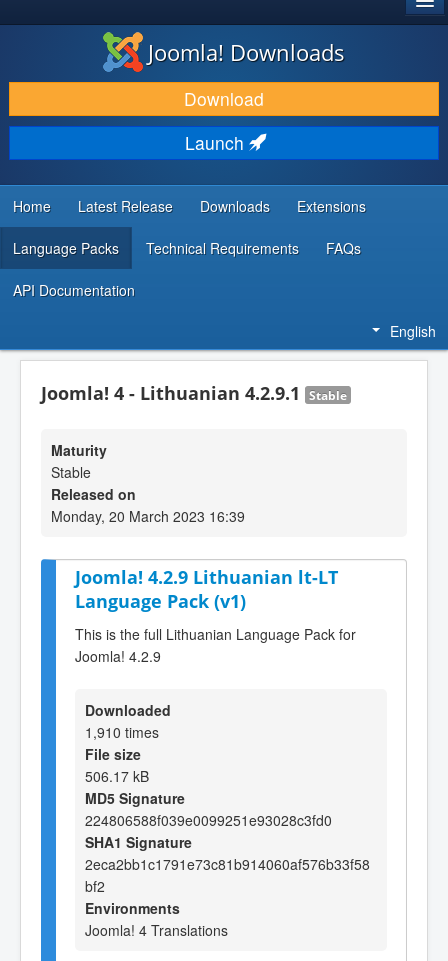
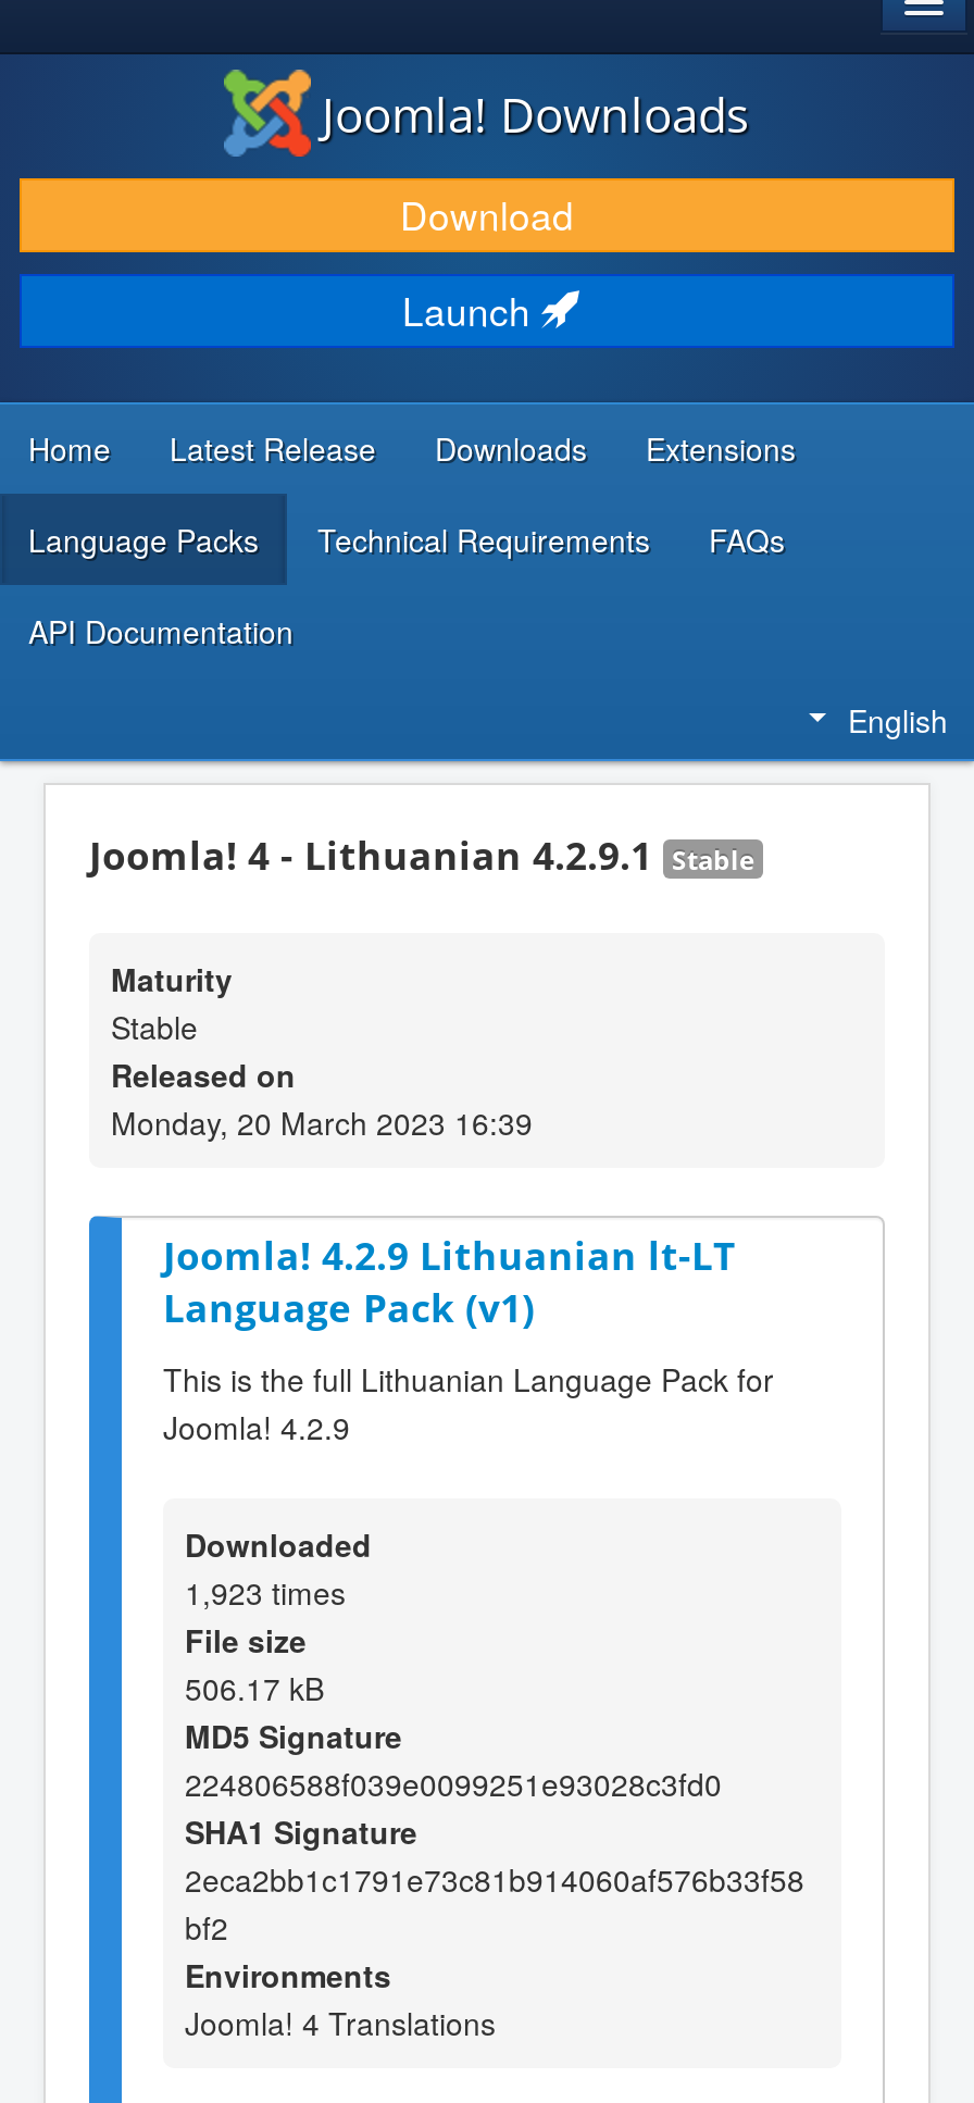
[85,722,159,742] 1,910 times -> [185,1570,346,1614] 1,923 times

